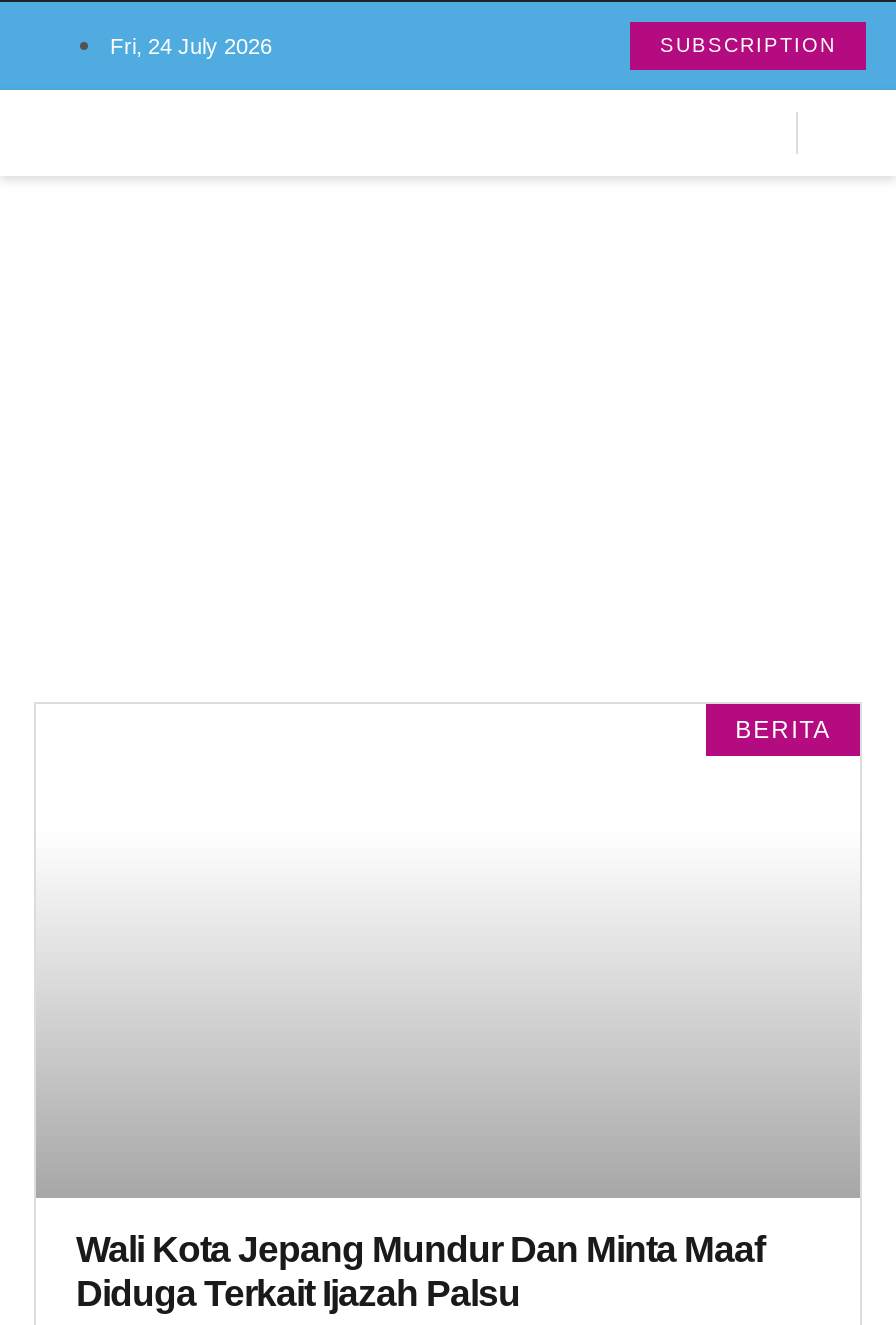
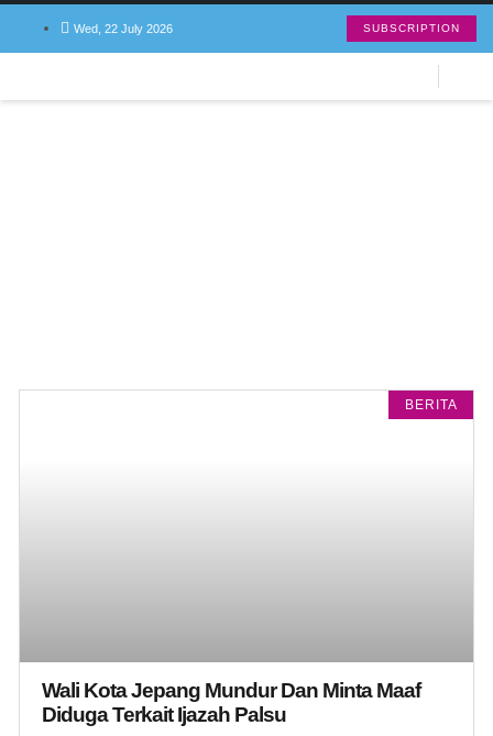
[110,34,272,58] Fri, 24 July 2026 -> [74,22,173,35] Wed, 22 July 2026

